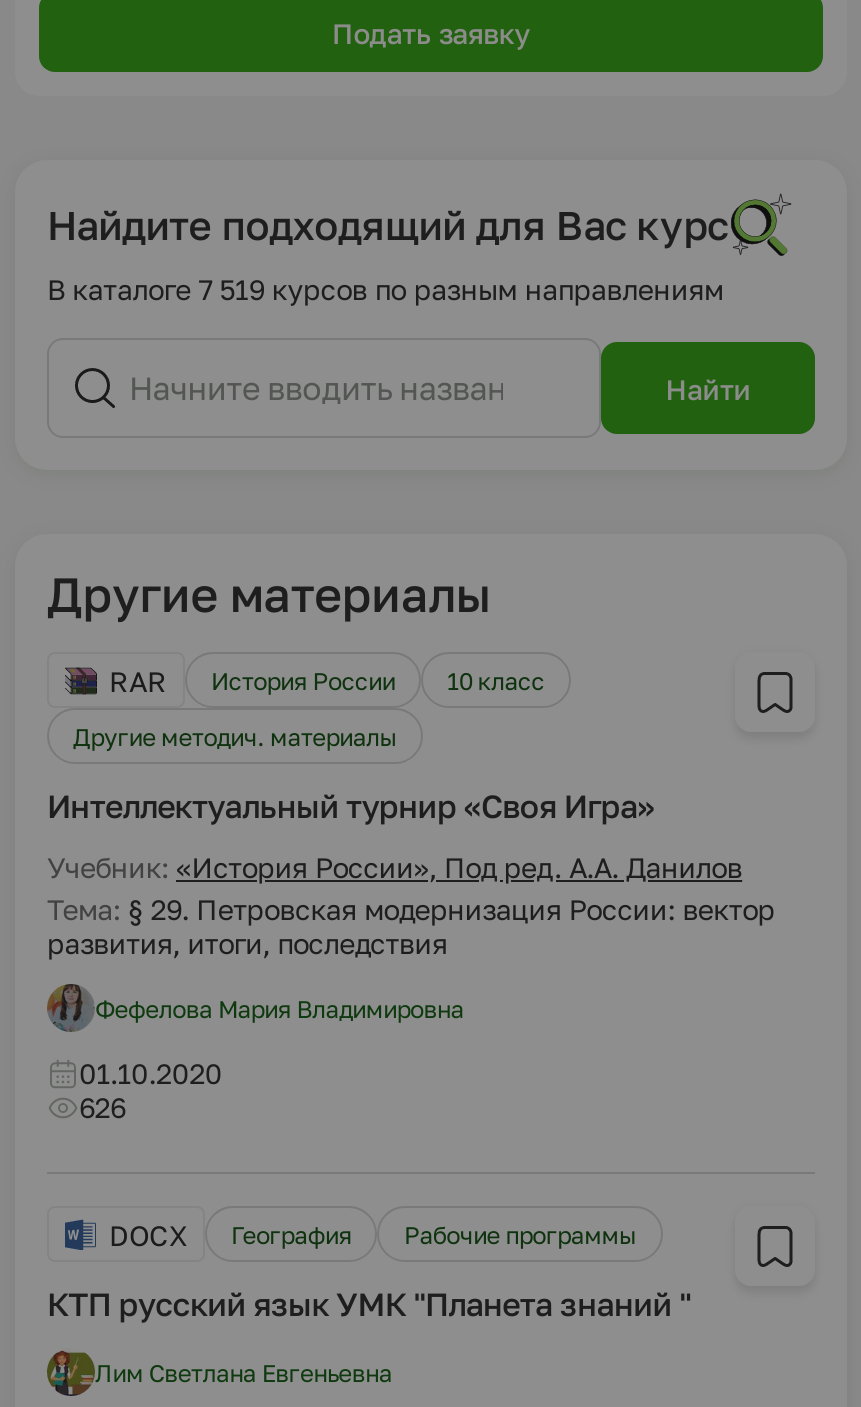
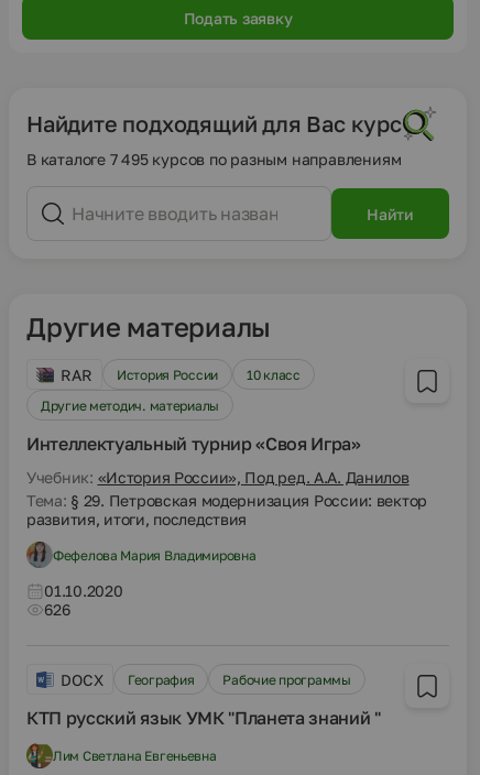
[47,272,724,306] В каталоге 7 519 курсов по разным направлениям -> [26,150,401,168] В каталоге 7 495 курсов по разным направлениям

